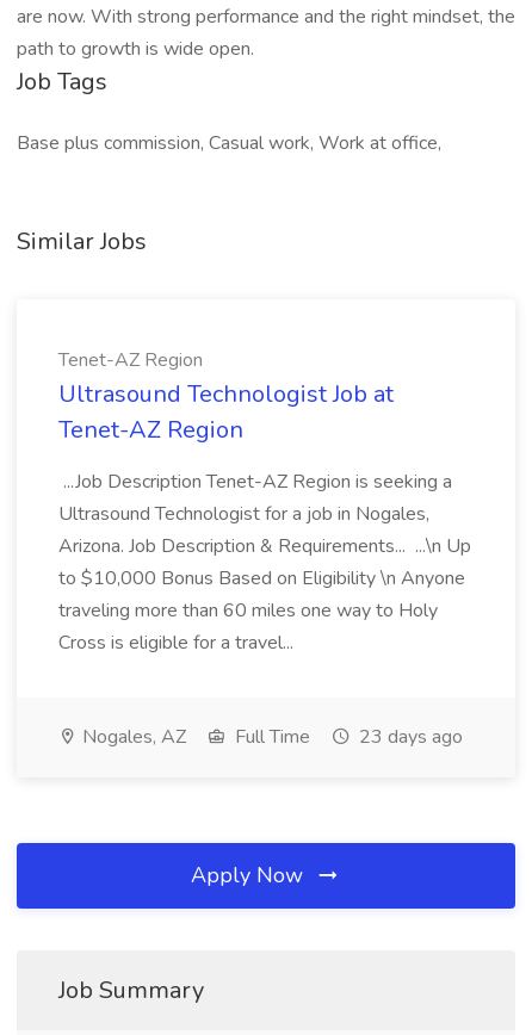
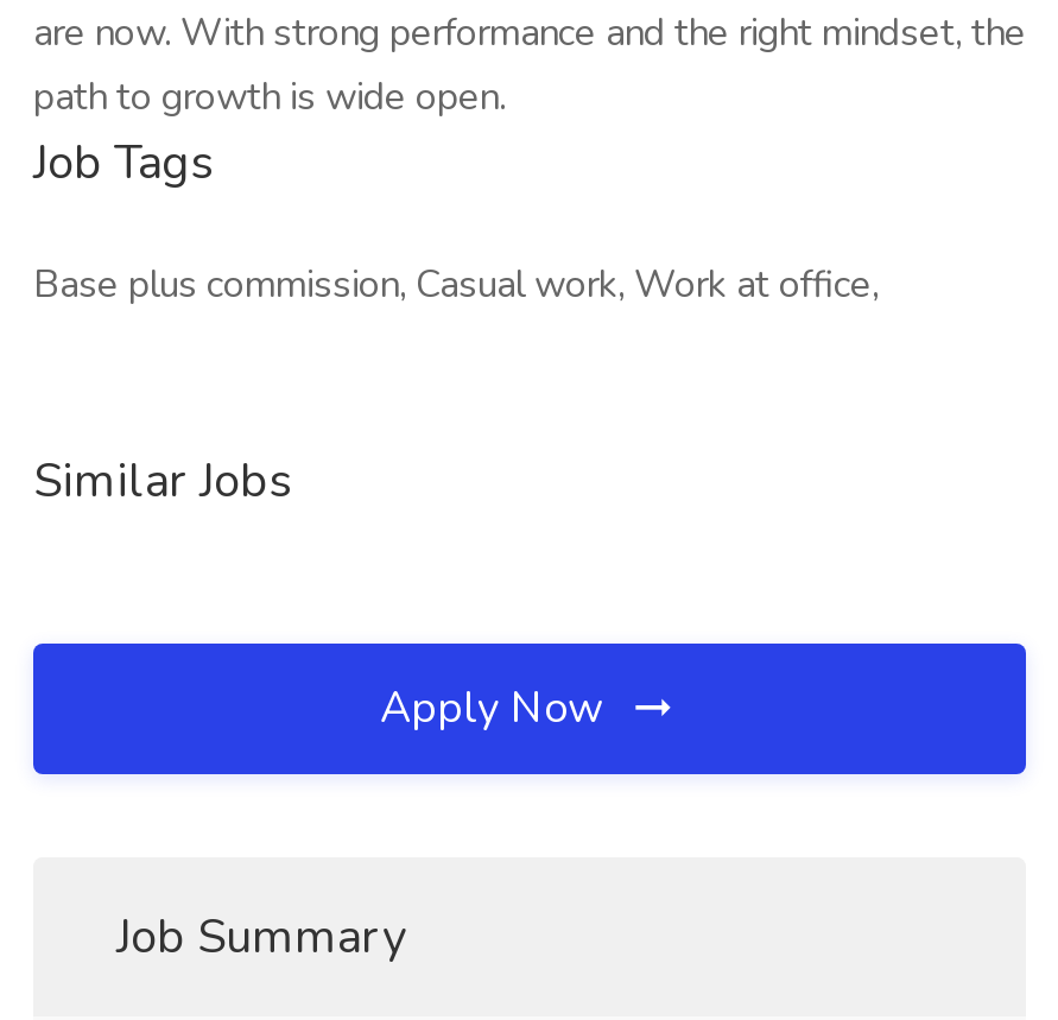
[58,347,471,656] Tenet-AZ Region | Ultrasound Technologist Job at | Tenet-AZ Region | ...Job Description Tenet-AZ Region is seeking a | Ultrasound Technologist for a job in Nogales, | Arizona. Job Description & Requirements... ...\n Up | to $10,000 Bonus Based on Eligibility \n Anyone | traveling more than 60 miles one way to Holy | Cross is eligible for a travel... -> none
[78,724,463,750] Nogales, AZ | Full Time | 23 days ago -> none

